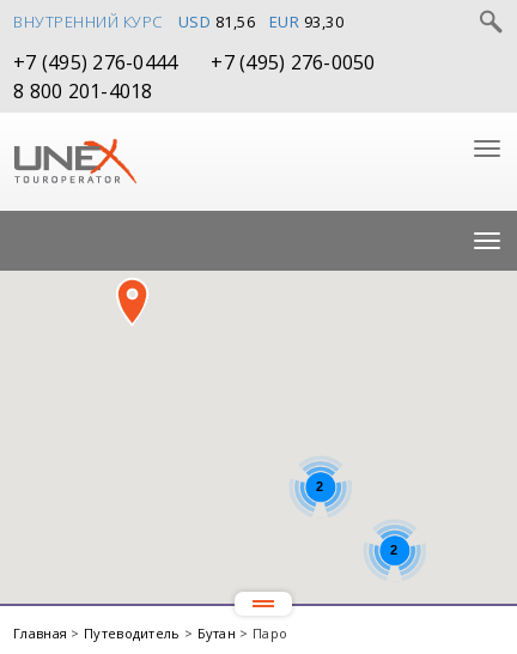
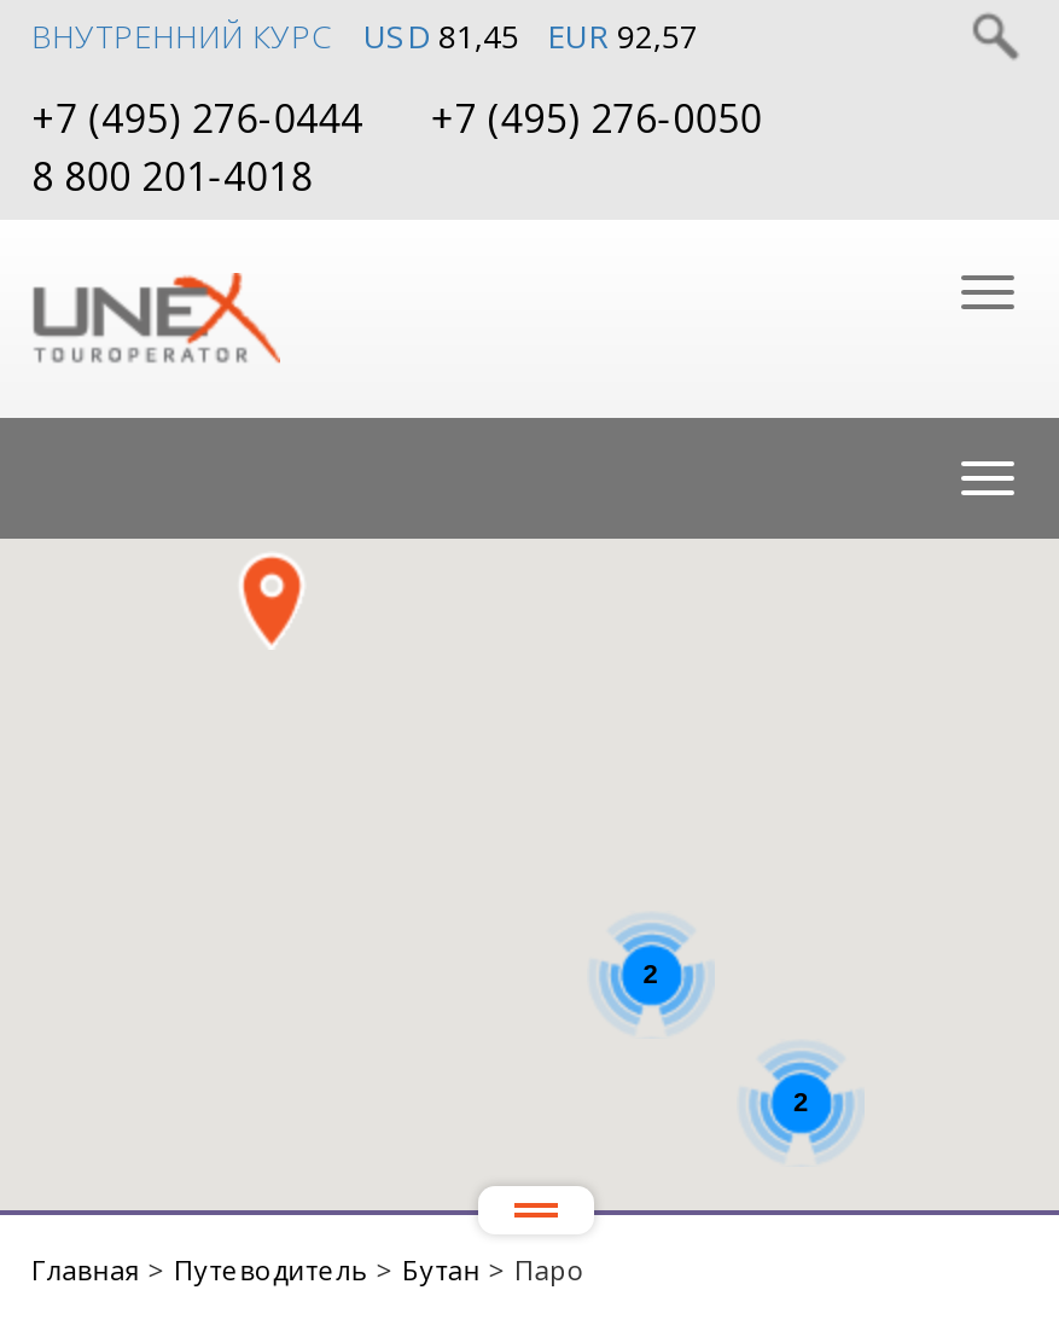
[178,11,255,32] USD 81,56 -> [363,14,519,58] USD 81,45
[269,11,343,32] EUR 93,30 -> [547,14,698,58] EUR 92,57

